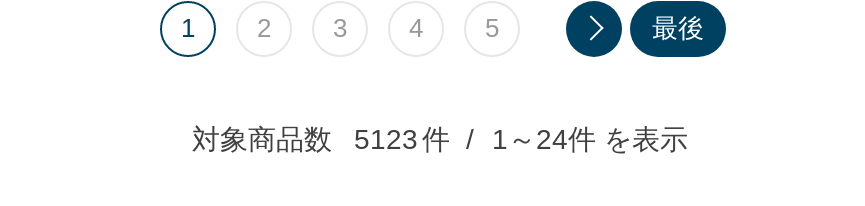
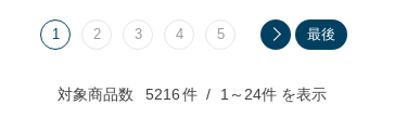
[192,123,688,155] 対象商品数 5123 件 1～24件 を表示 -> [58,86,327,103] 対象商品数 5216 件 1～24件 を表示

